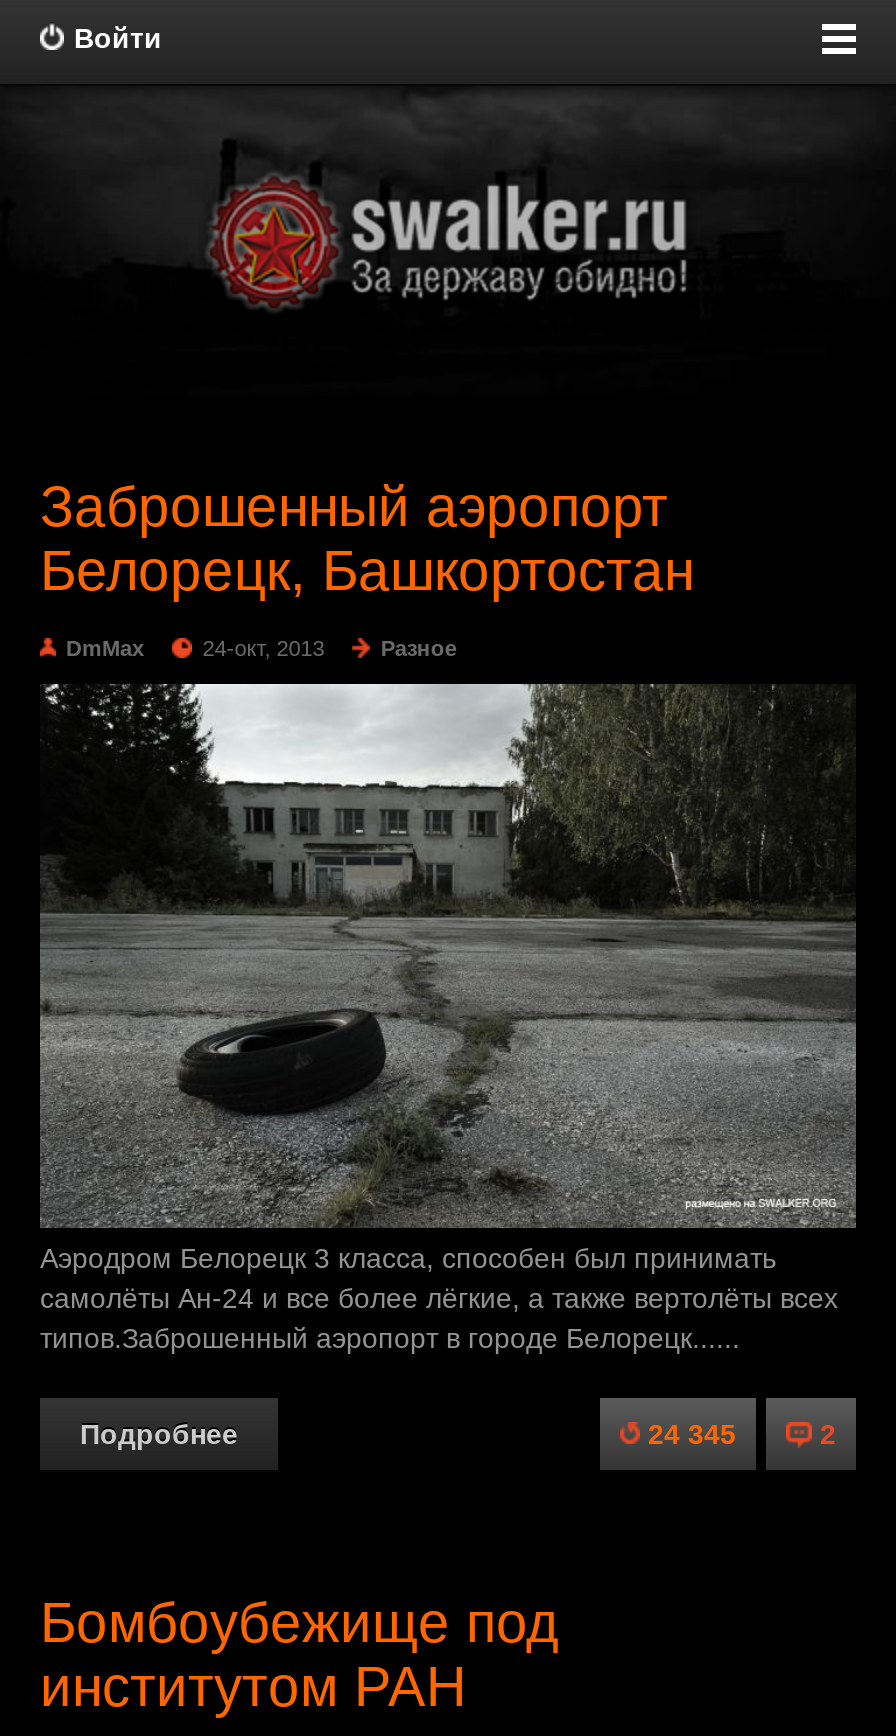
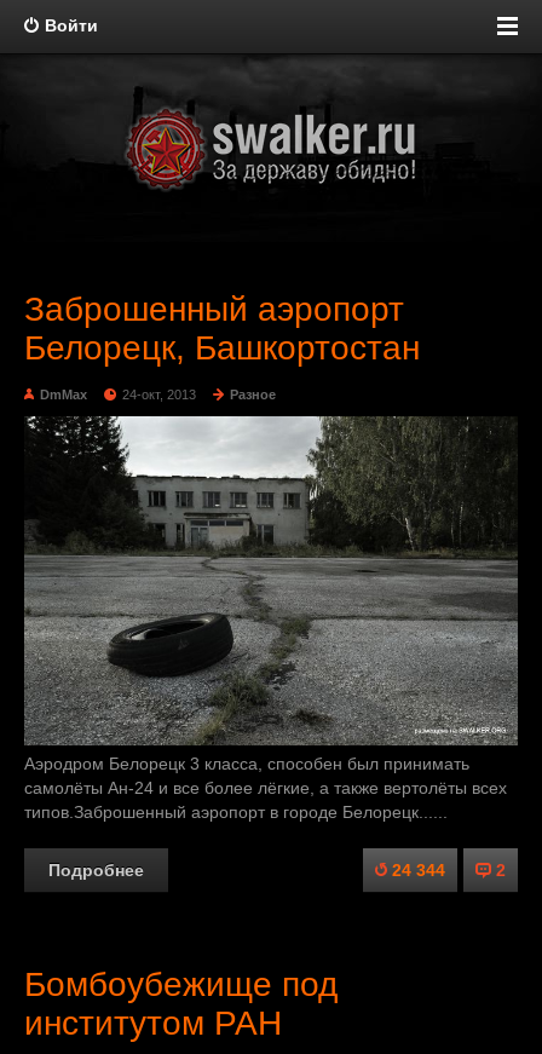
[648,1417,736,1449] 24 345 -> [392,860,445,879] 24 344

